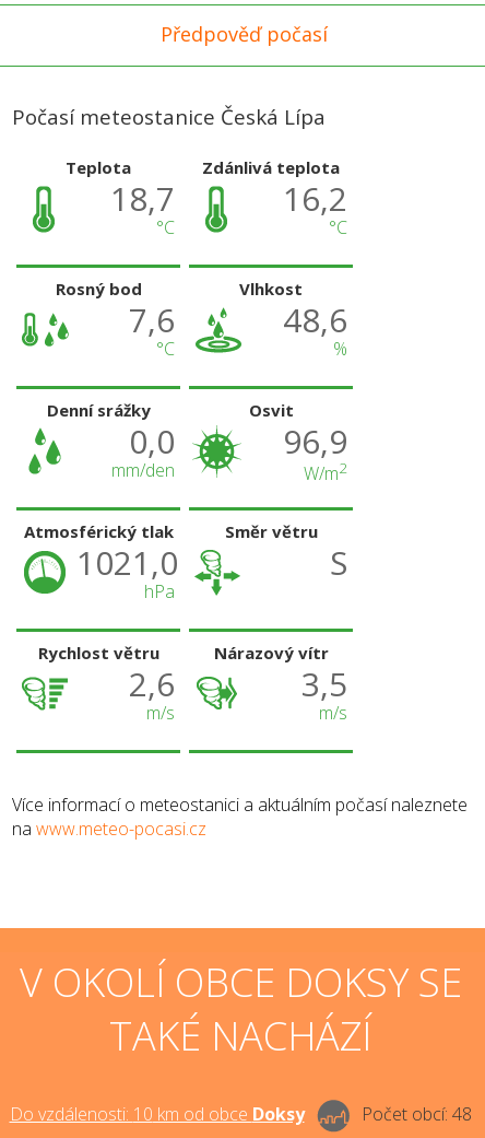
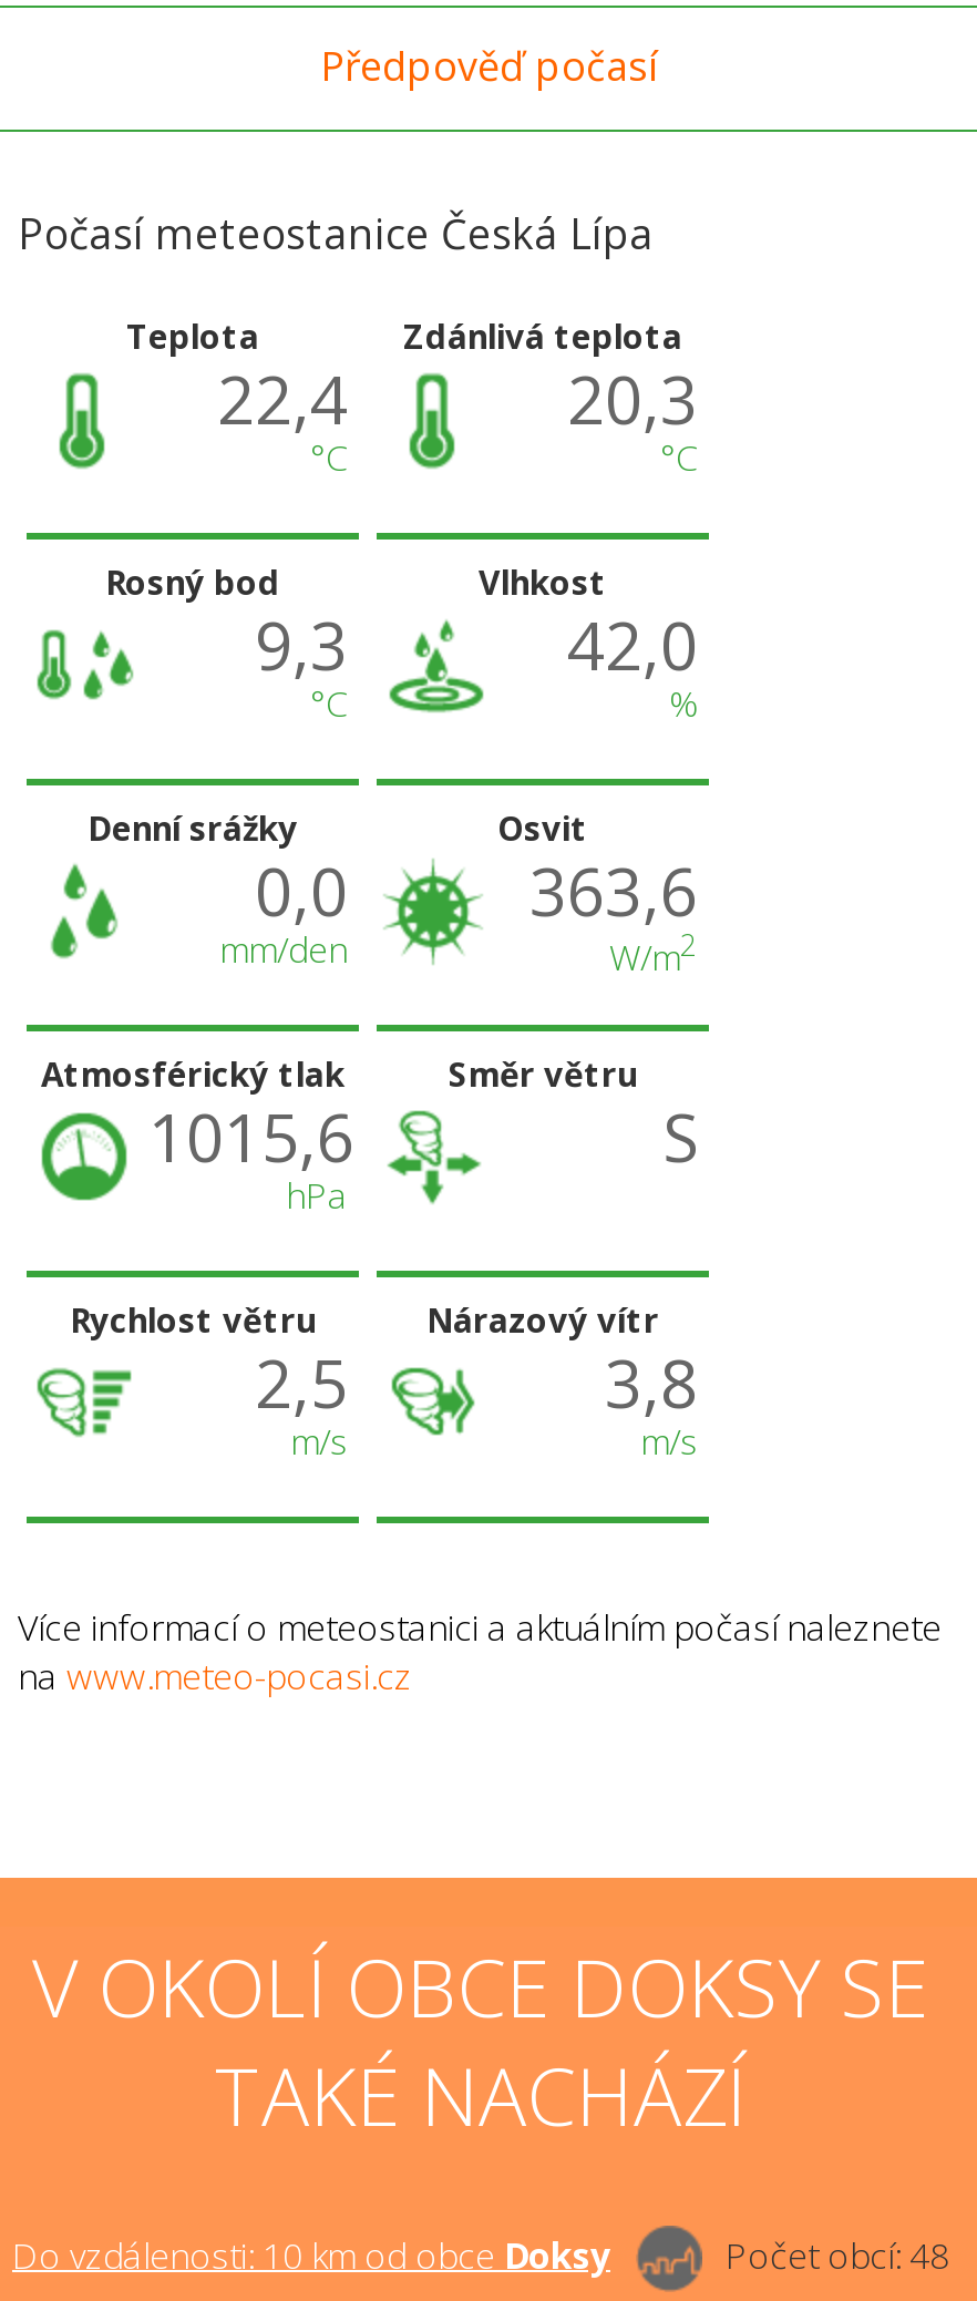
[110,176,175,221] 18,7 -> [217,353,348,444] 22,4
[283,176,347,221] 16,2 -> [567,353,698,444] 20,3
[129,297,175,342] 7,6 -> [255,599,348,690] 9,3
[283,297,347,342] 48,6 -> [567,599,698,690] 42,0
[283,419,347,464] 96,9 -> [529,845,698,936] 363,6
[76,540,178,585] 1021,0 -> [148,1091,354,1182] 1015,6
[129,661,175,706] 2,6 -> [255,1337,348,1428] 2,5
[301,661,347,706] 3,5 -> [605,1337,698,1428] 3,8

